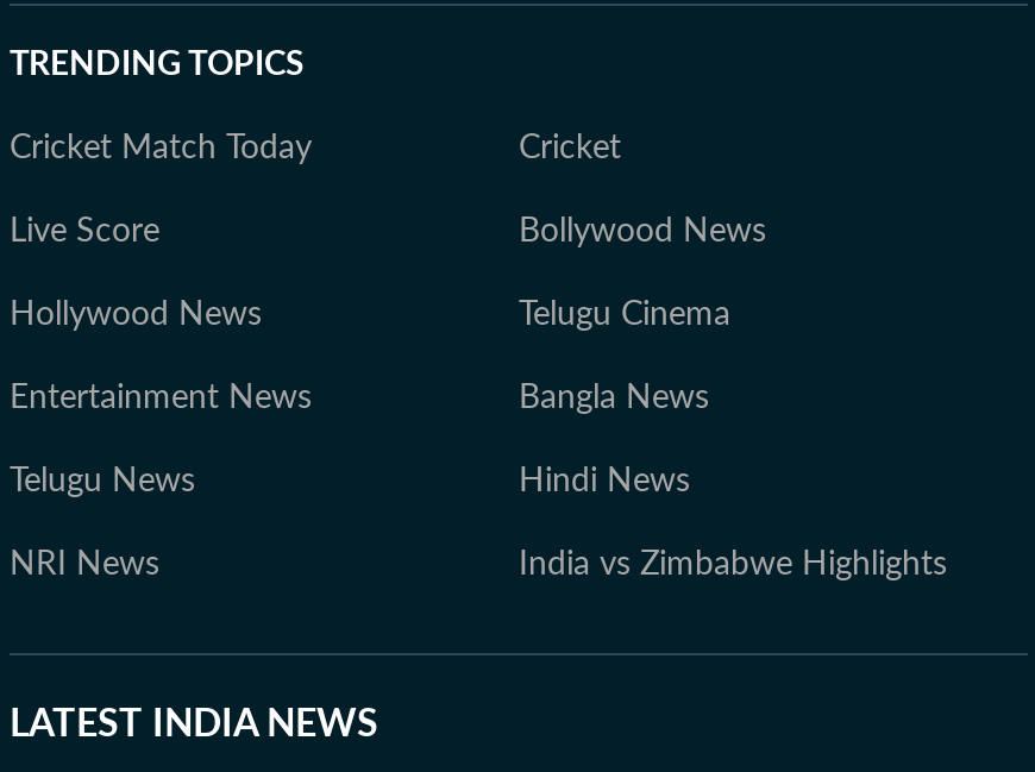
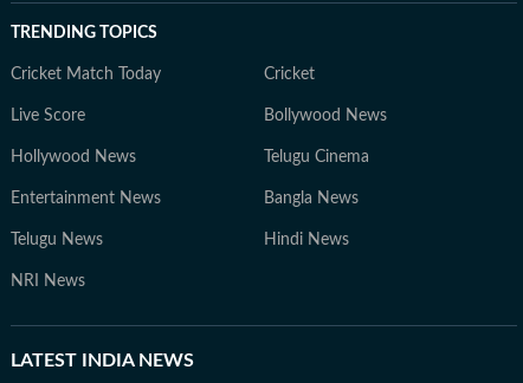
[519,548,947,581] India vs Zimbabwe Highlights -> none

